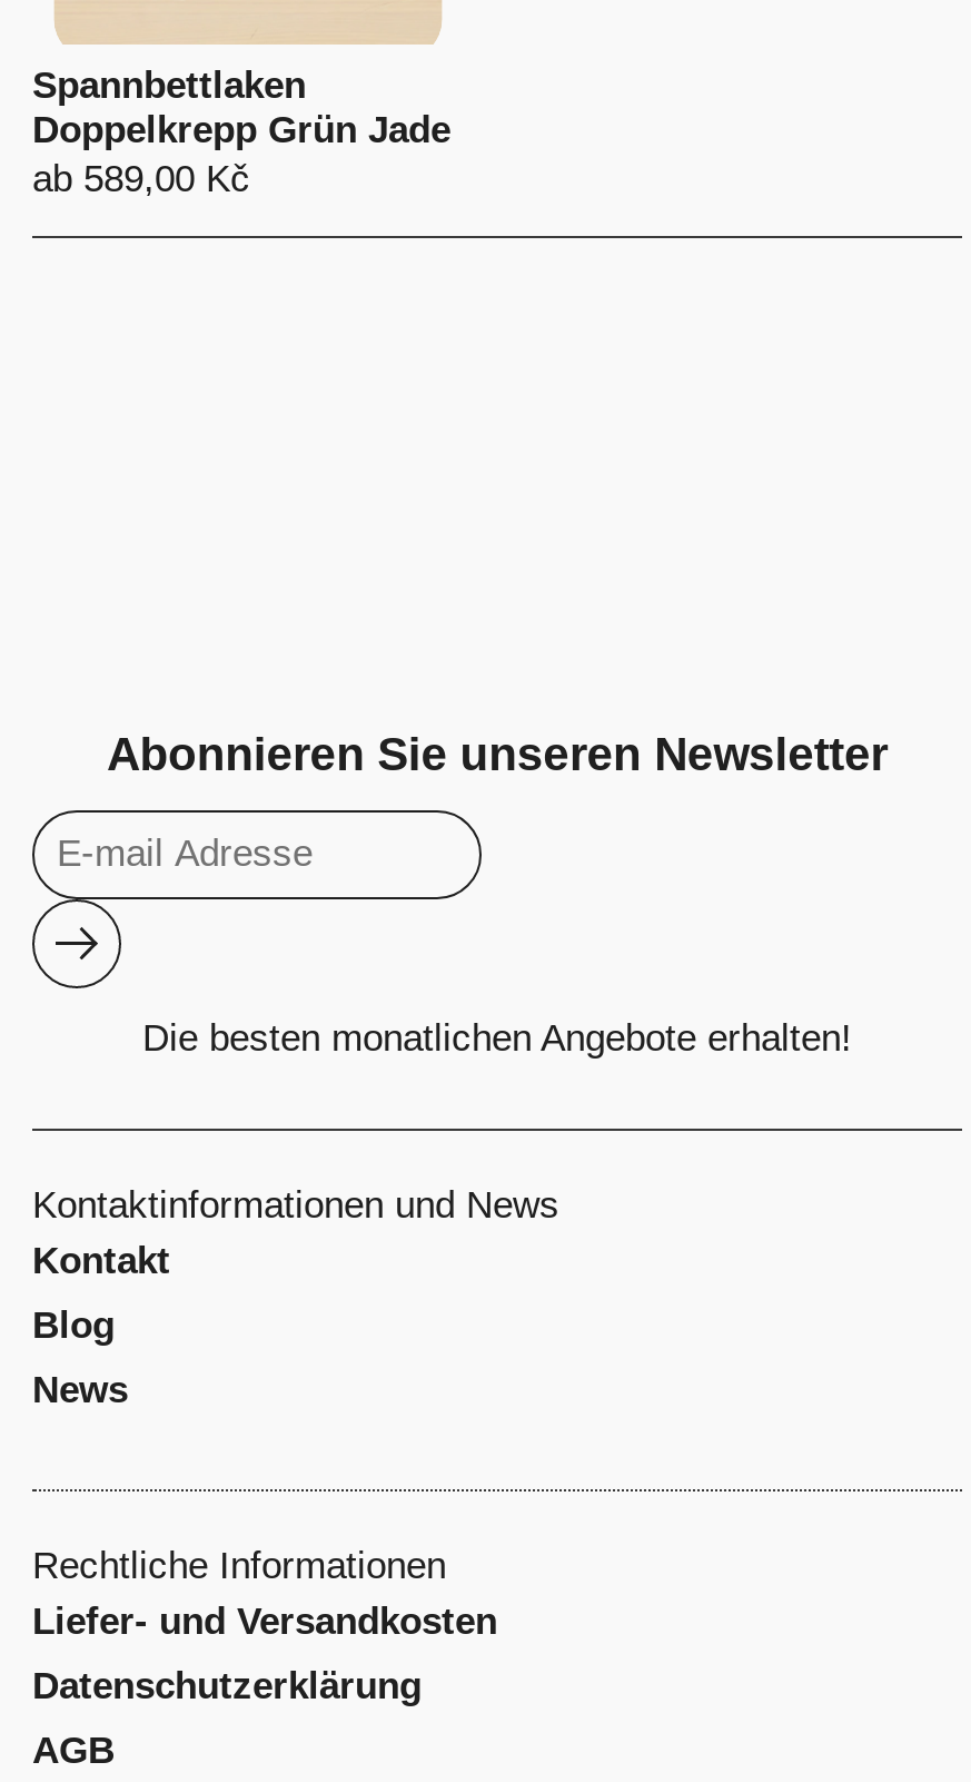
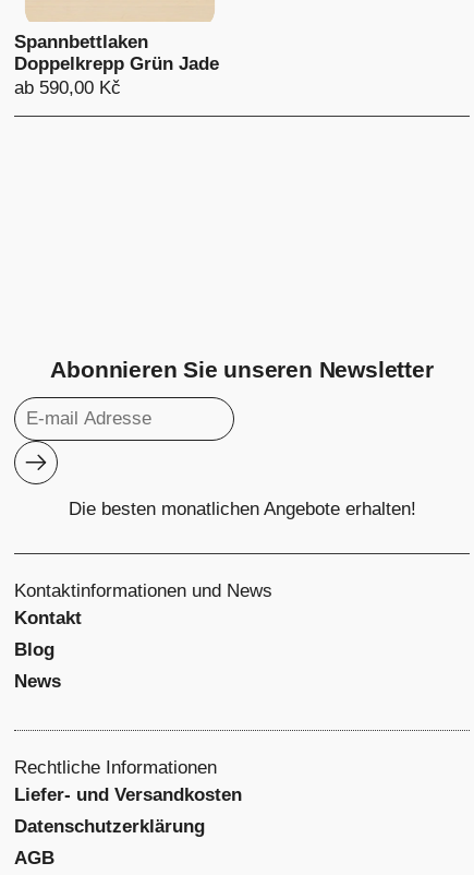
[32,158,250,200] ab 589,00 Kč -> [14,77,121,98] ab 590,00 Kč

